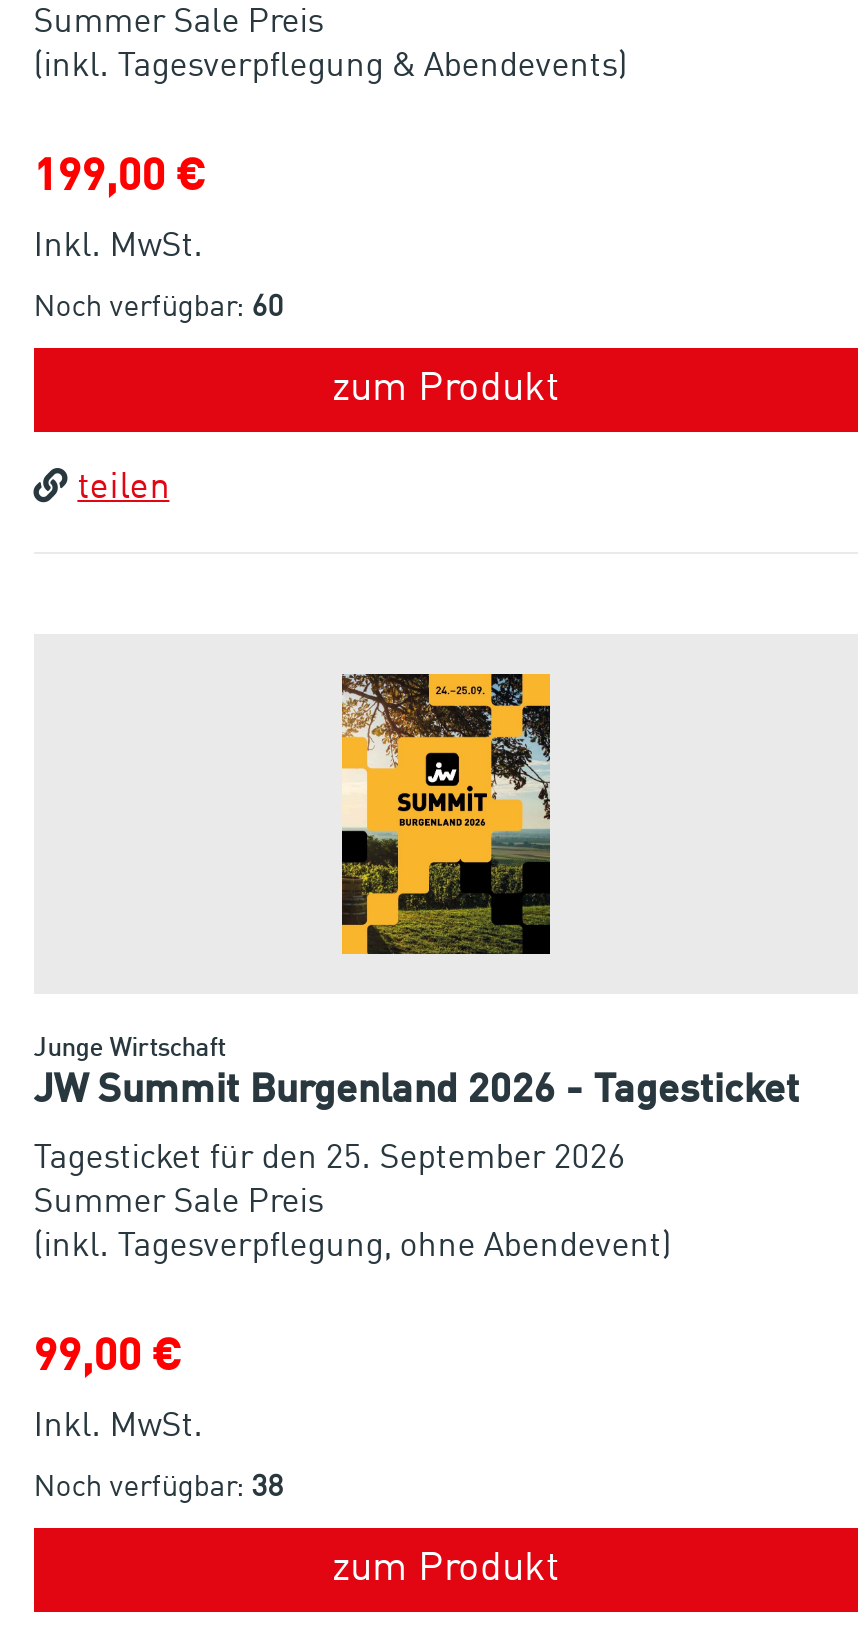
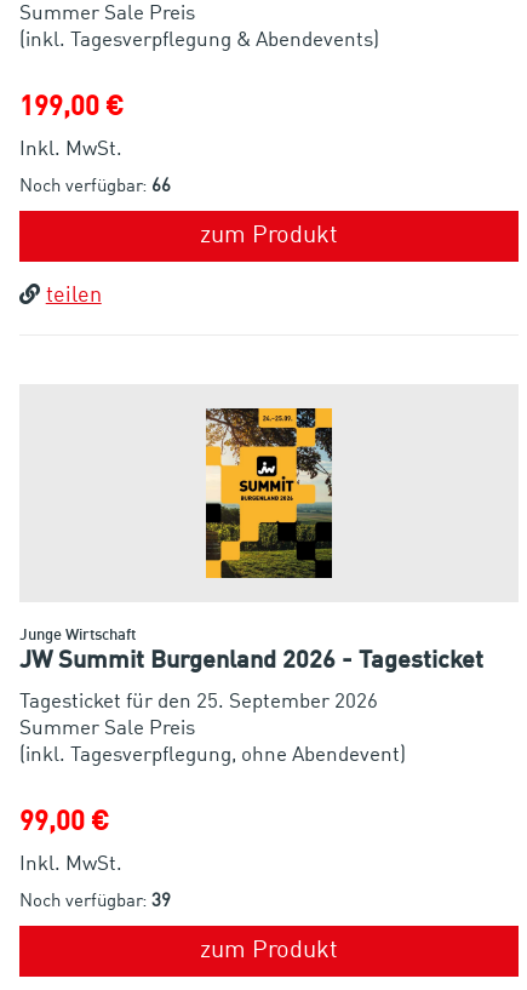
[33,293,283,323] Noch verfügbar: 60 -> [19,178,170,196] Noch verfügbar: 66
[33,1473,283,1503] Noch verfügbar: 38 -> [19,893,170,911] Noch verfügbar: 39

